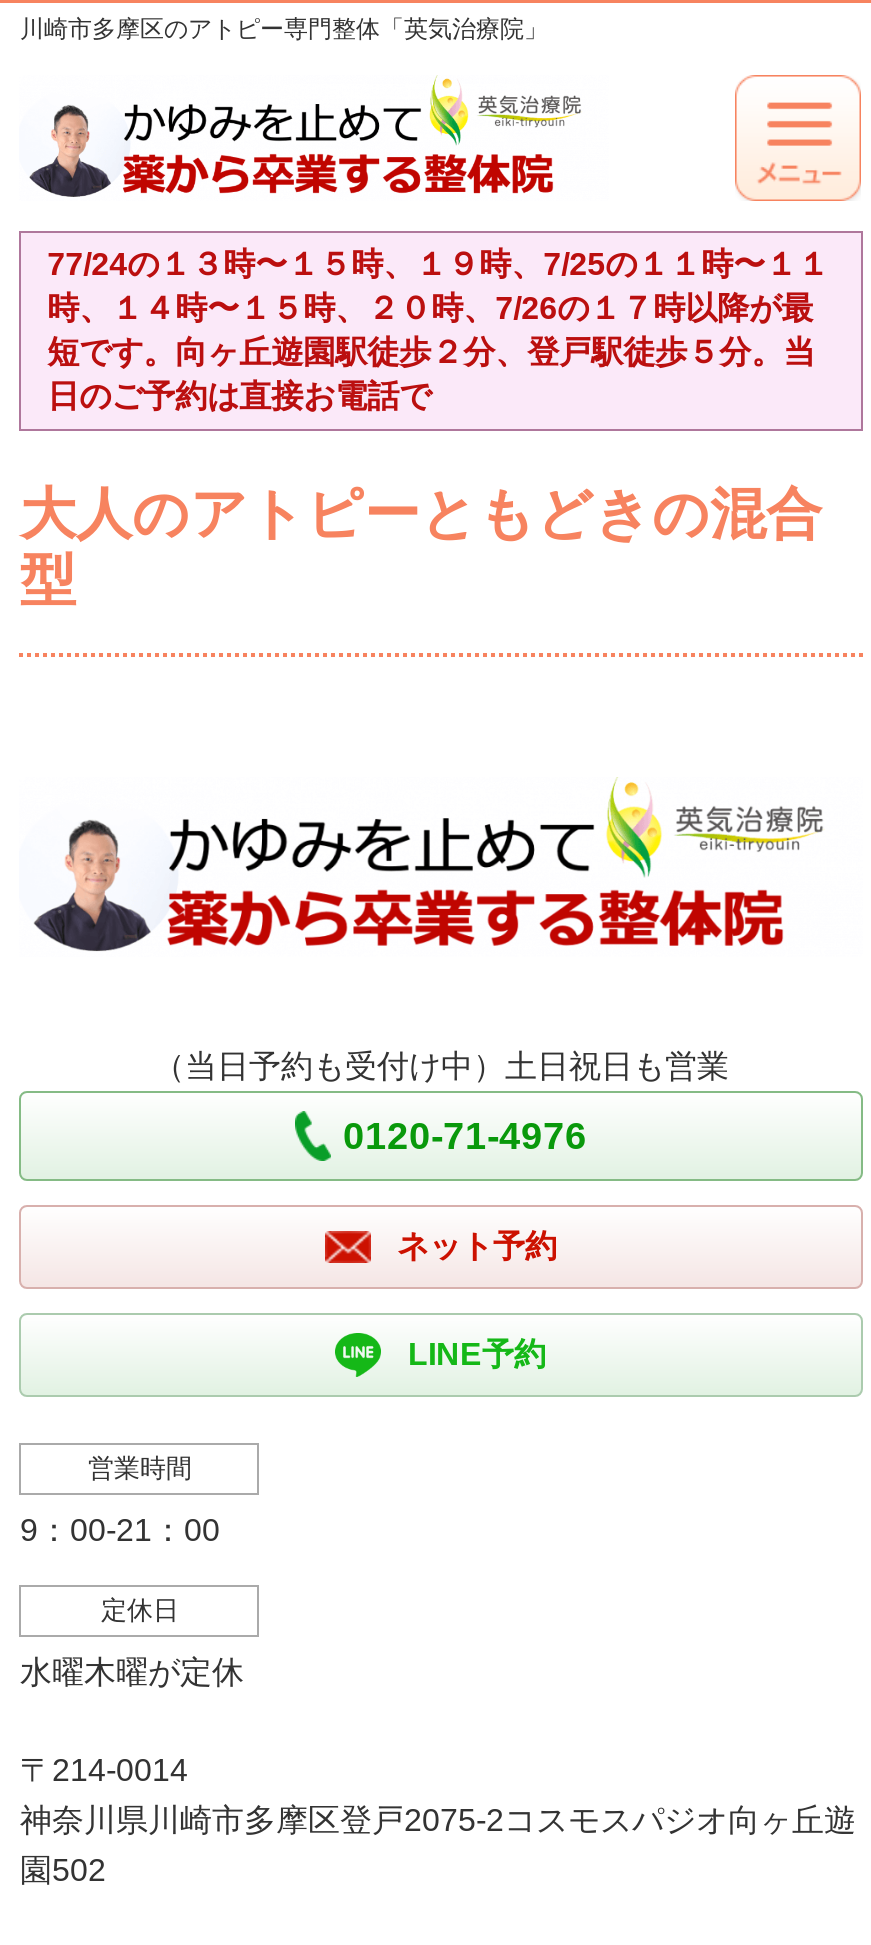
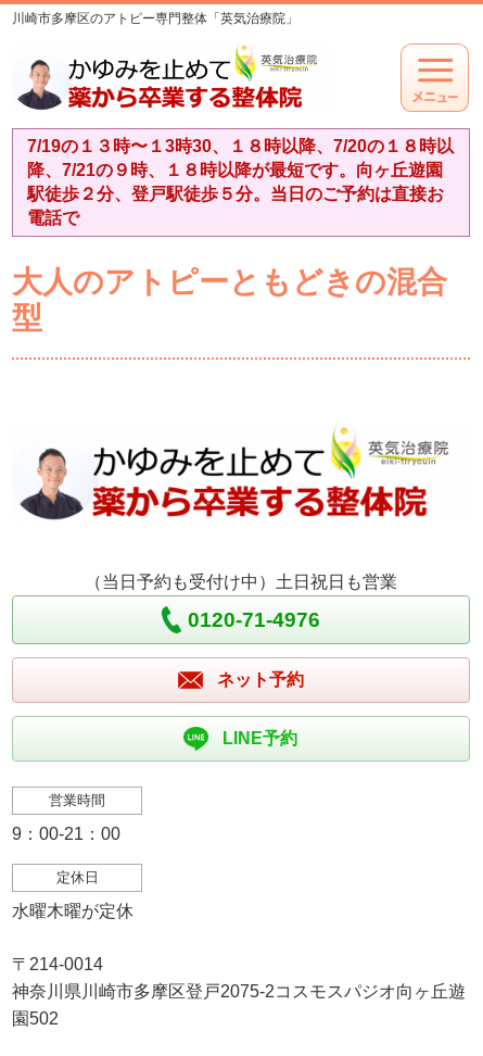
[47,247,829,413] 77/24の１３時〜１５時、１９時、7/25の１１時〜１１ | 時、１４時〜１５時、２０時、7/26の１７時以降が最 | 短です。向ヶ丘遊園駅徒歩２分、登戸駅徒歩５分。当 | 日のご予約は直接お電話で -> [27,137,454,227] 7/19の１３時〜１3時30、１８時以降、7/20の１８時以 | 降、7/21の９時、１８時以降が最短です。向ヶ丘遊園 | 駅徒歩２分、登戸駅徒歩５分。当日のご予約は直接お | 電話で

